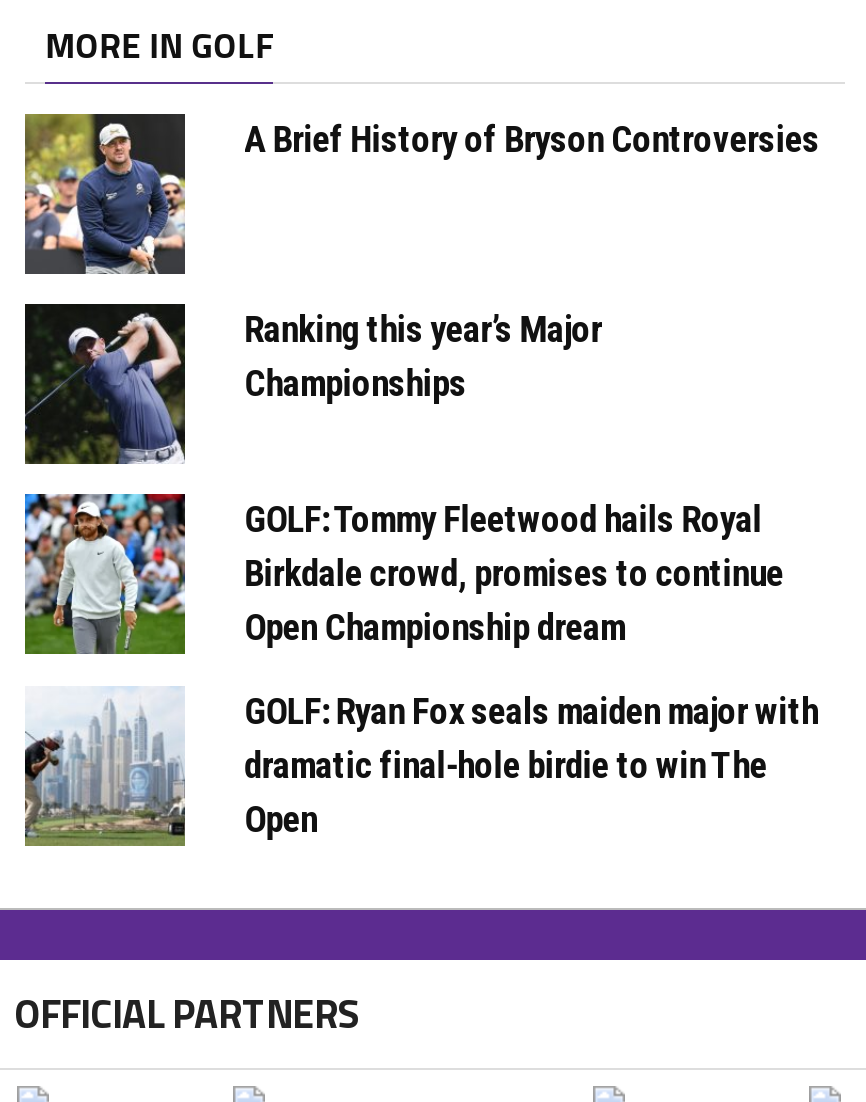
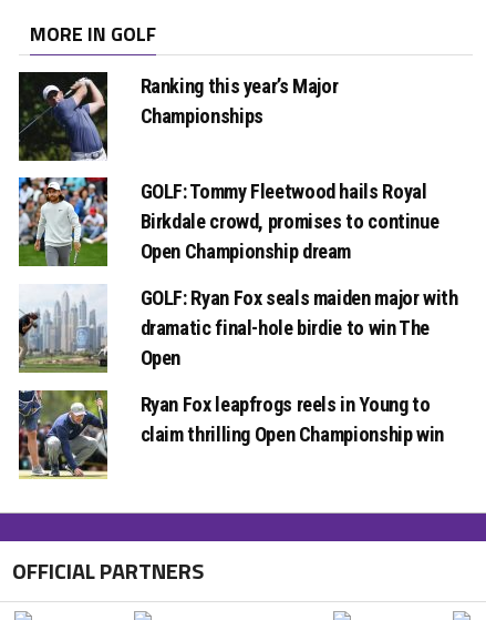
[23,112,819,274] [image] | A Brief History of Bryson Controversies -> none
moved [21,306,818,841] -> [17,73,458,370]: [image] | Ranking this year’s Major | Championships | ... | dramatic final-hole birdie to win The | Open
none -> [18,389,444,479] [image] | Ryan Fox leapfrogs reels in Young to | claim thrilling Open Championship win

